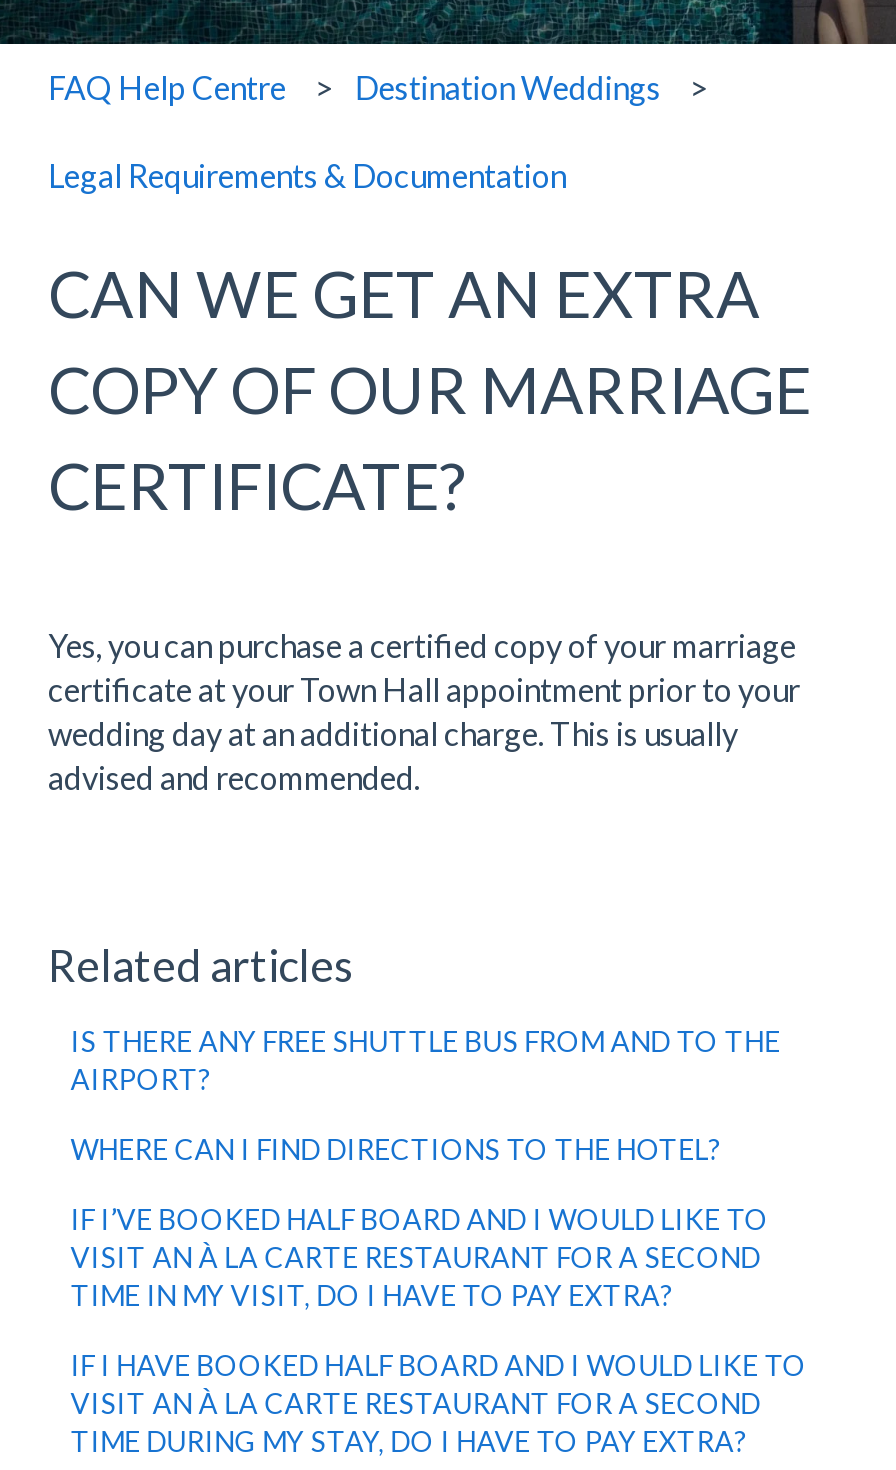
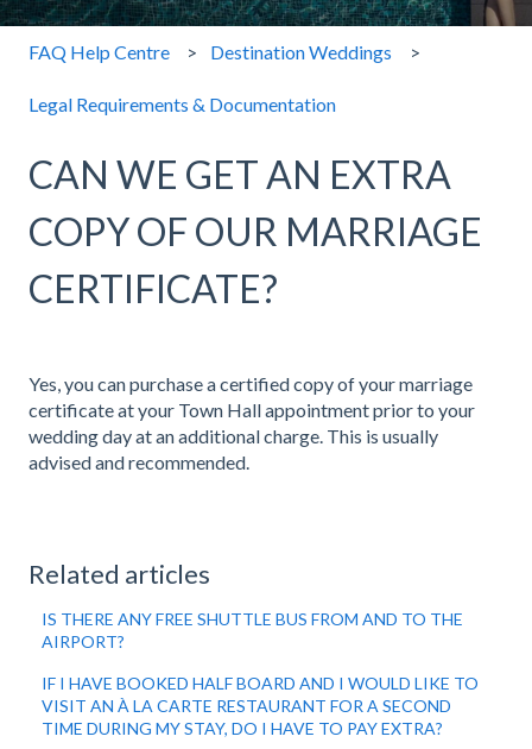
[70,1132,768,1312] WHERE CAN I FIND DIRECTIONS TO THE HOTEL? | IF I’VE BOOKED HALF BOARD AND I WOULD LIKE TO | VISIT AN À LA CARTE RESTAURANT FOR A SECOND | TIME IN MY VISIT, DO I HAVE TO PAY EXTRA? -> none

